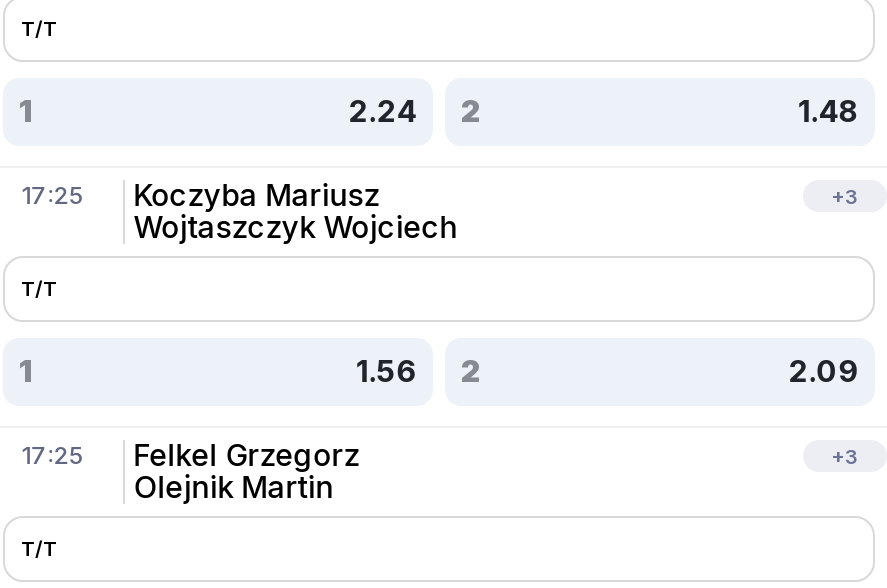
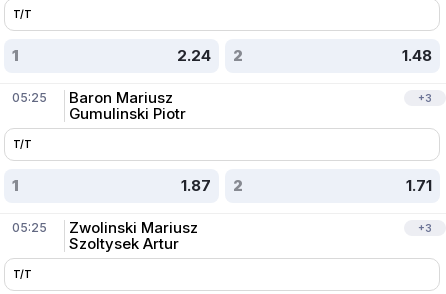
[21,176,457,246] 17:25 | Koczyba Mariusz | Wojtaszczyk Wojciech -> [12,88,186,123] 05:25 | Baron Mariusz | Gumulinski Piotr
[356,352,481,390] 1.56 2 -> [181,176,243,195] 1.87 2
[788,352,859,390] 2.09 -> [406,176,432,195] 1.71
[21,436,359,506] 17:25 | Felkel Grzegorz | Olejnik Martin -> [12,218,198,253] 05:25 | Zwolinski Mariusz | Szoltysek Artur

